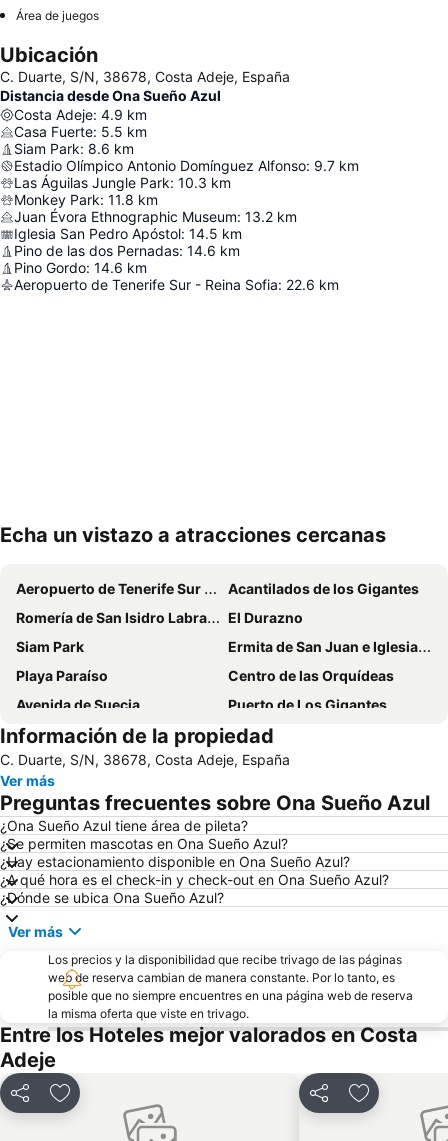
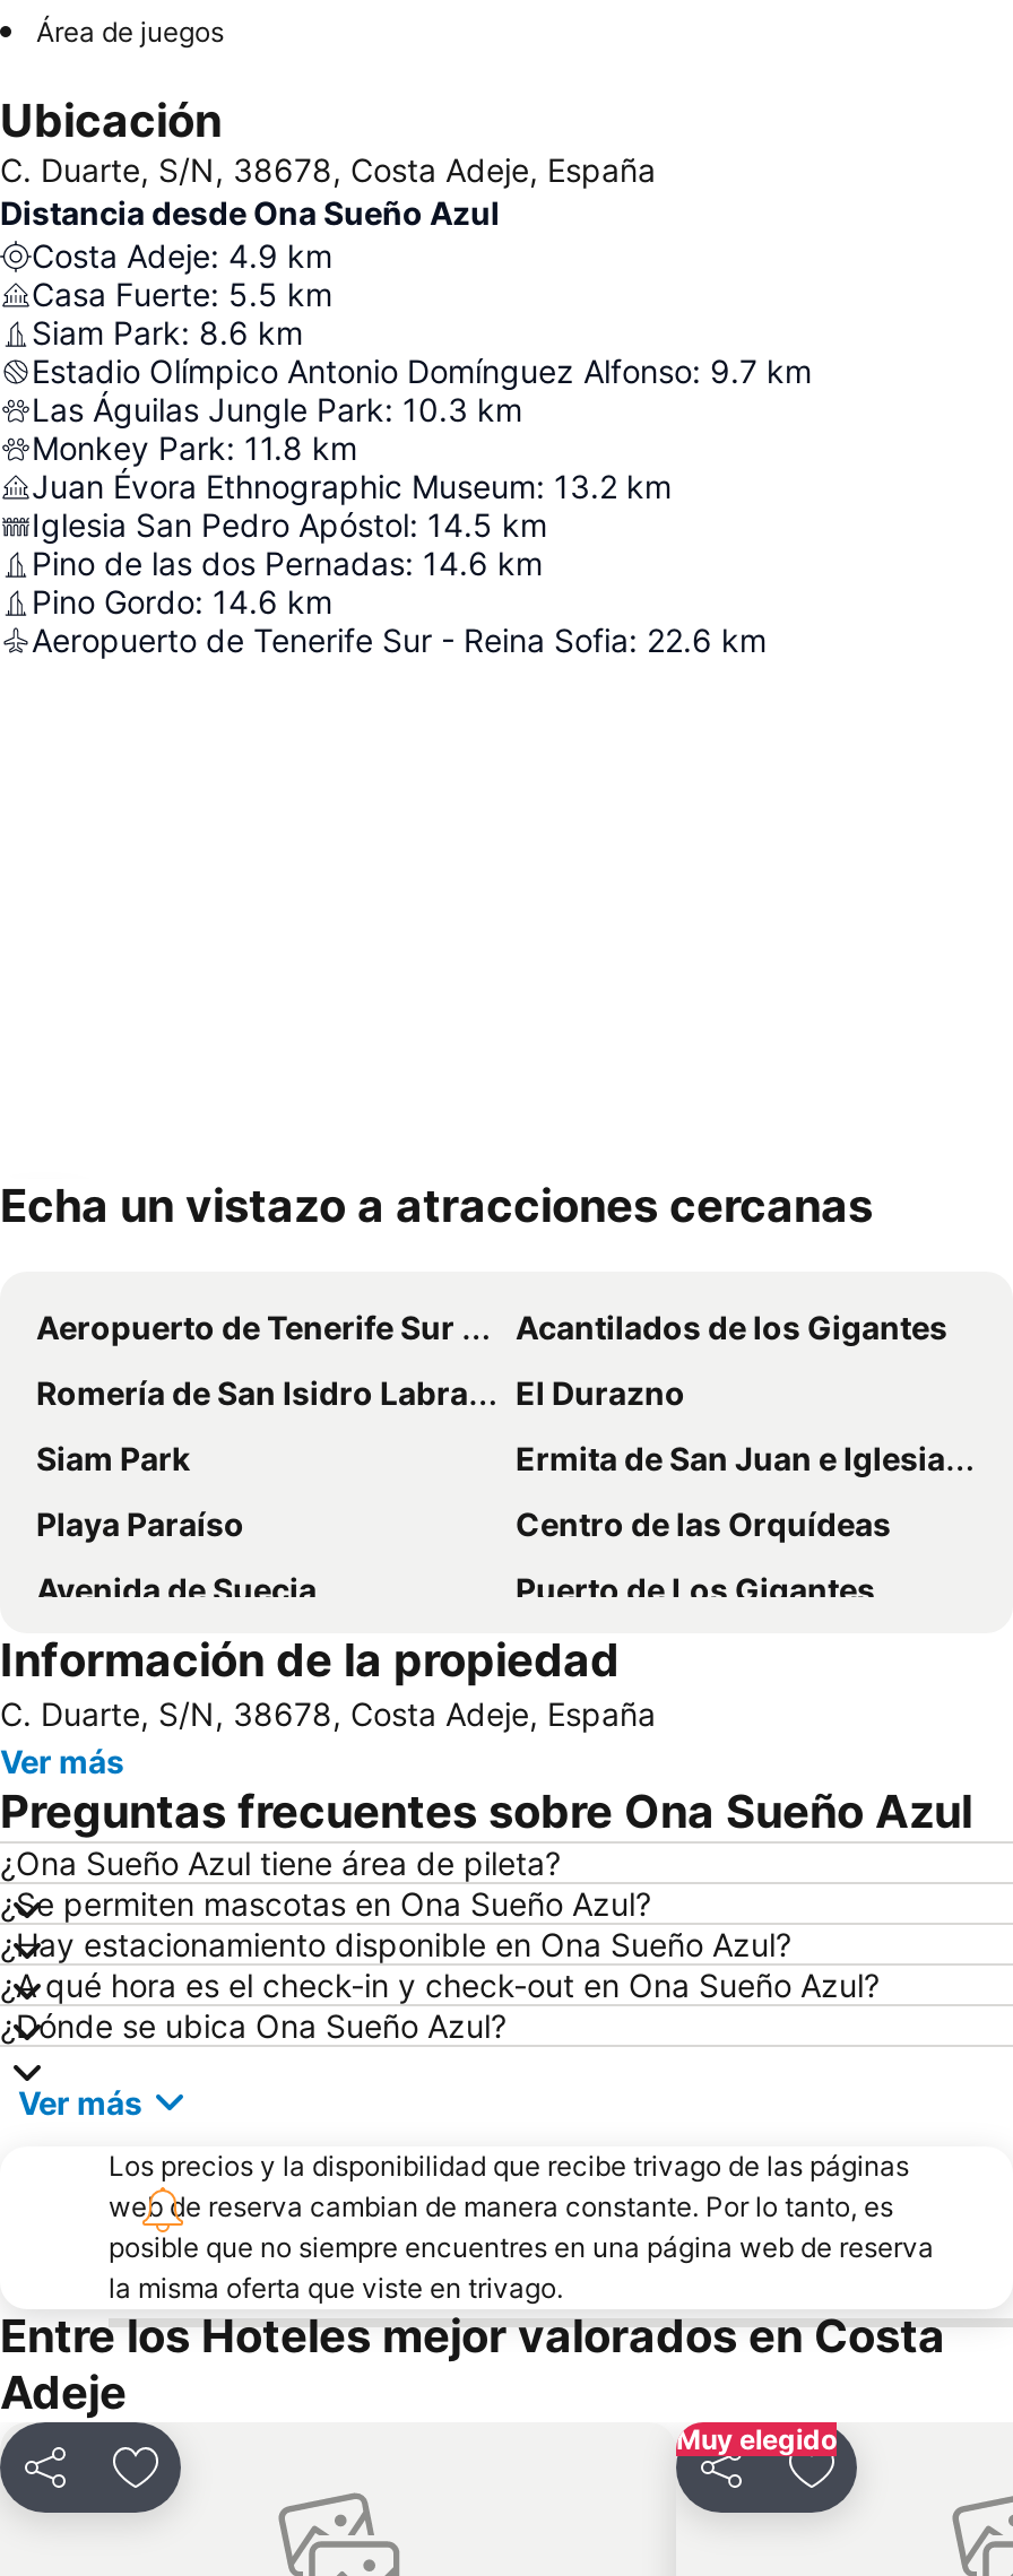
none -> [676,2423,837,2457] Muy elegido

